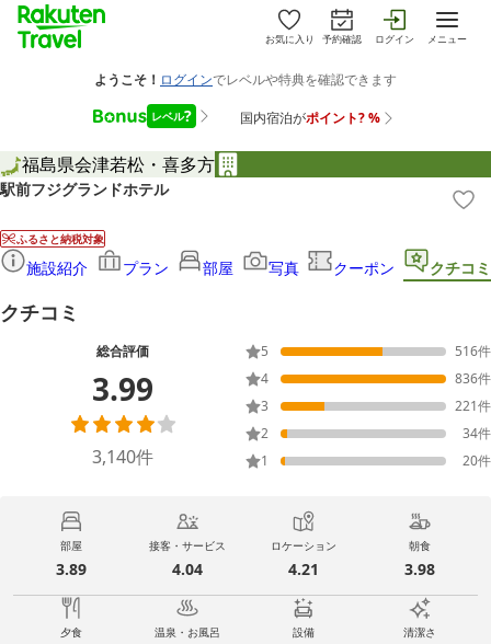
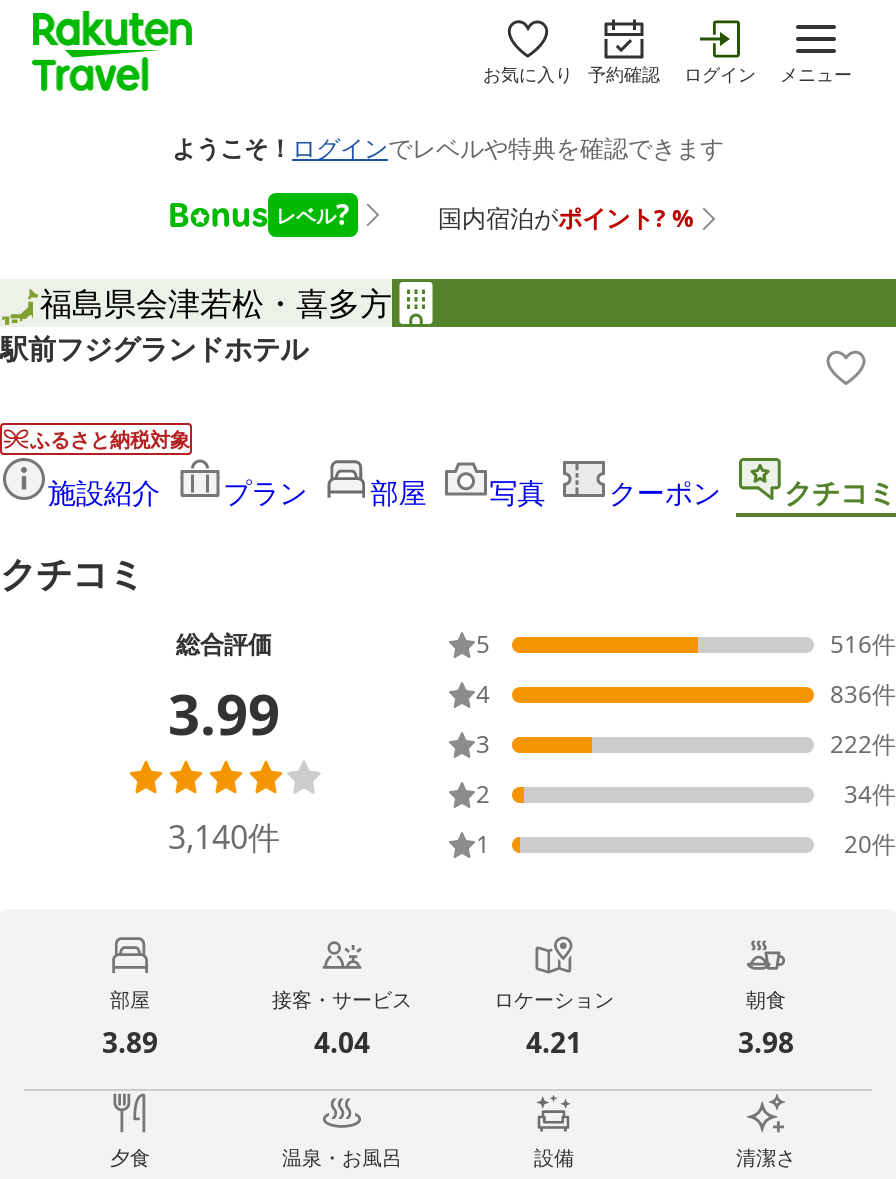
[455,396,491,415] 221件 -> [830,727,896,761] 222件

